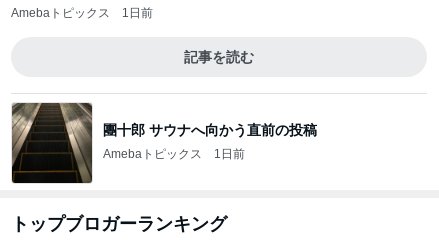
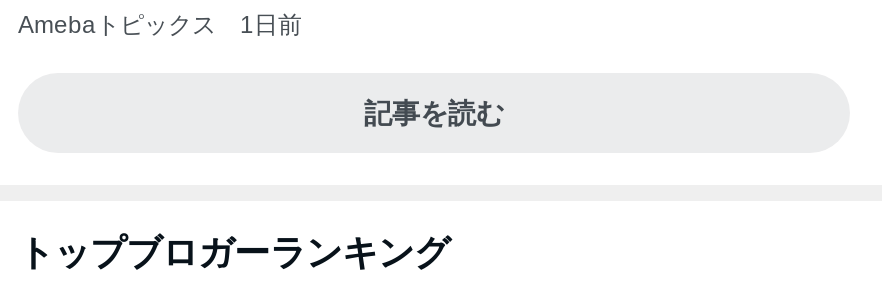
[11,102,317,184] [image] | 團十郎 サウナへ向かう直前の投稿 | Amebaトピックス | 1日前 -> none

